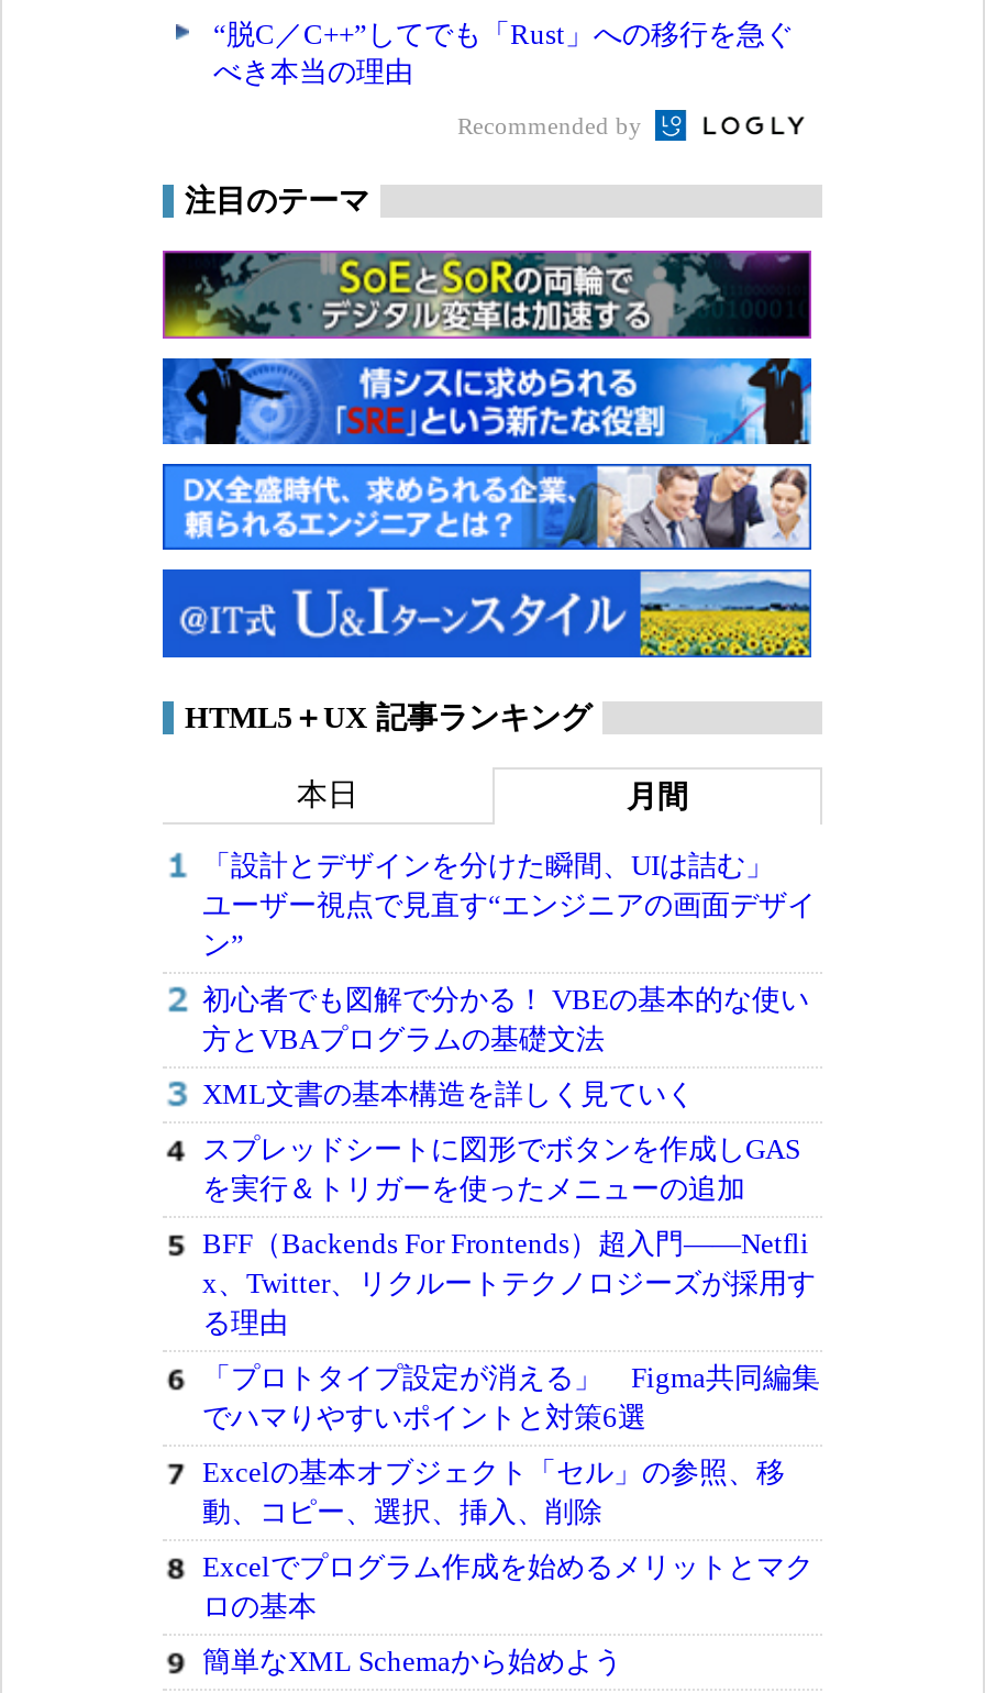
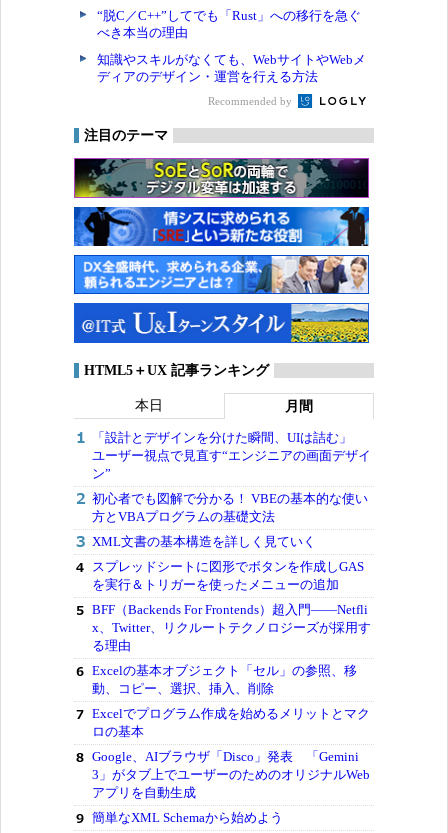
none -> [97,52,366,84] 知識やスキルがなくても、WebサイトやWebメ | ディアのデザイン・運営を行える方法
[202,1361,820,1433] 「プロトタイプ設定が消える」 Figma共同編集 | でハマりやすいポイントと対策6選 -> none
none -> [92,749,370,800] Google、AIブラウザ「Disco」発表 「Gemini | 3」がタブ上でユーザーのためのオリジナルWeb | アプリを自動生成

